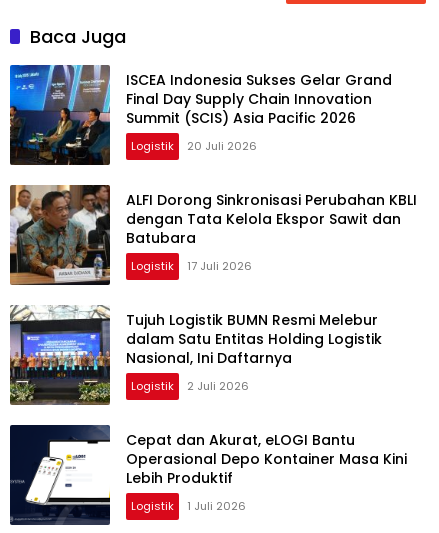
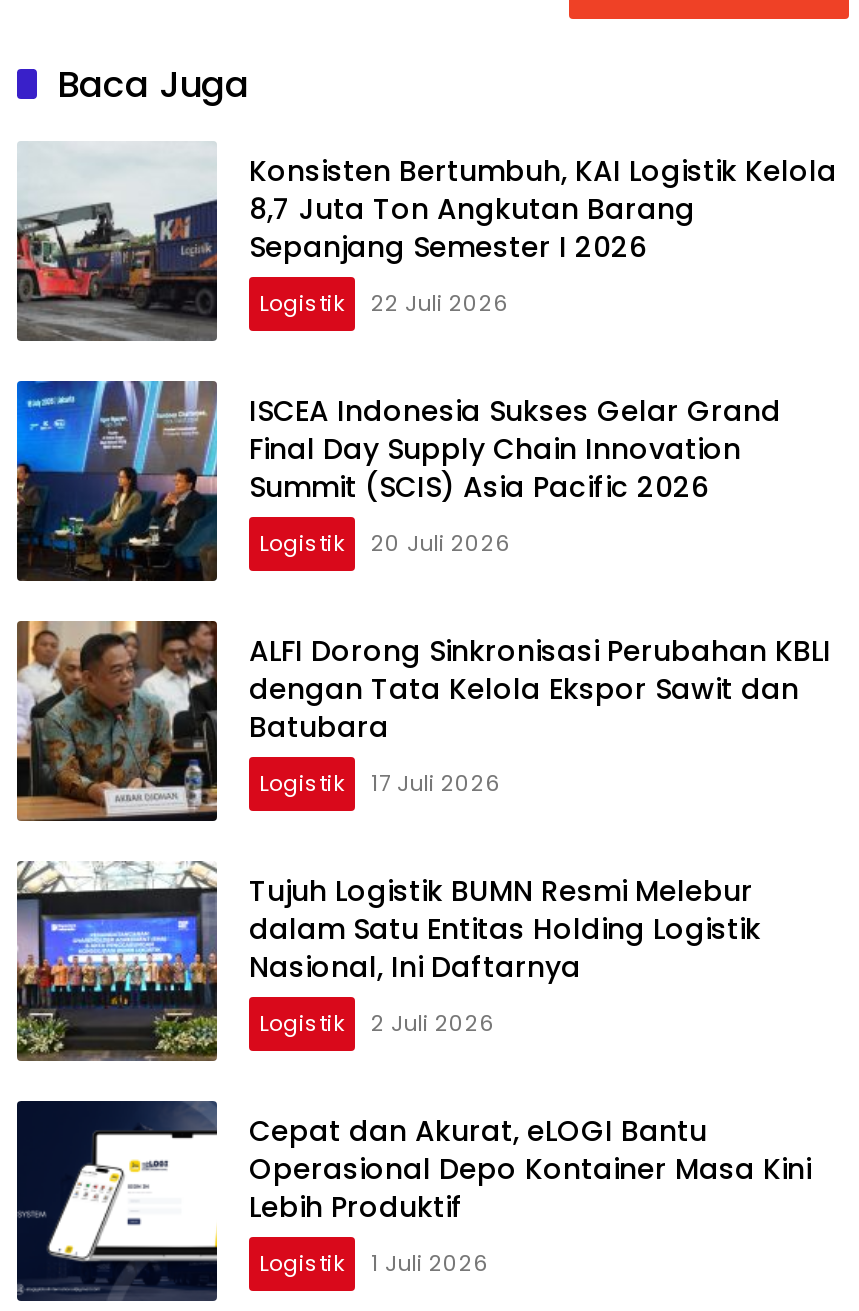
none -> [17,141,837,343] [image] | Konsisten Bertumbuh, KAI Logistik Kelola | 8,7 Juta Ton Angkutan Barang | Sepanjang Semester I 2026 | Logistik | 22 Juli 2026

